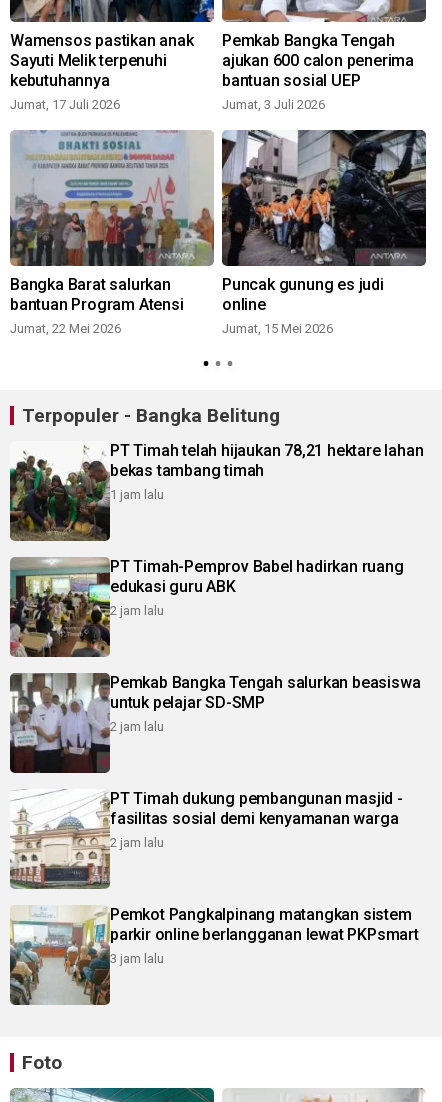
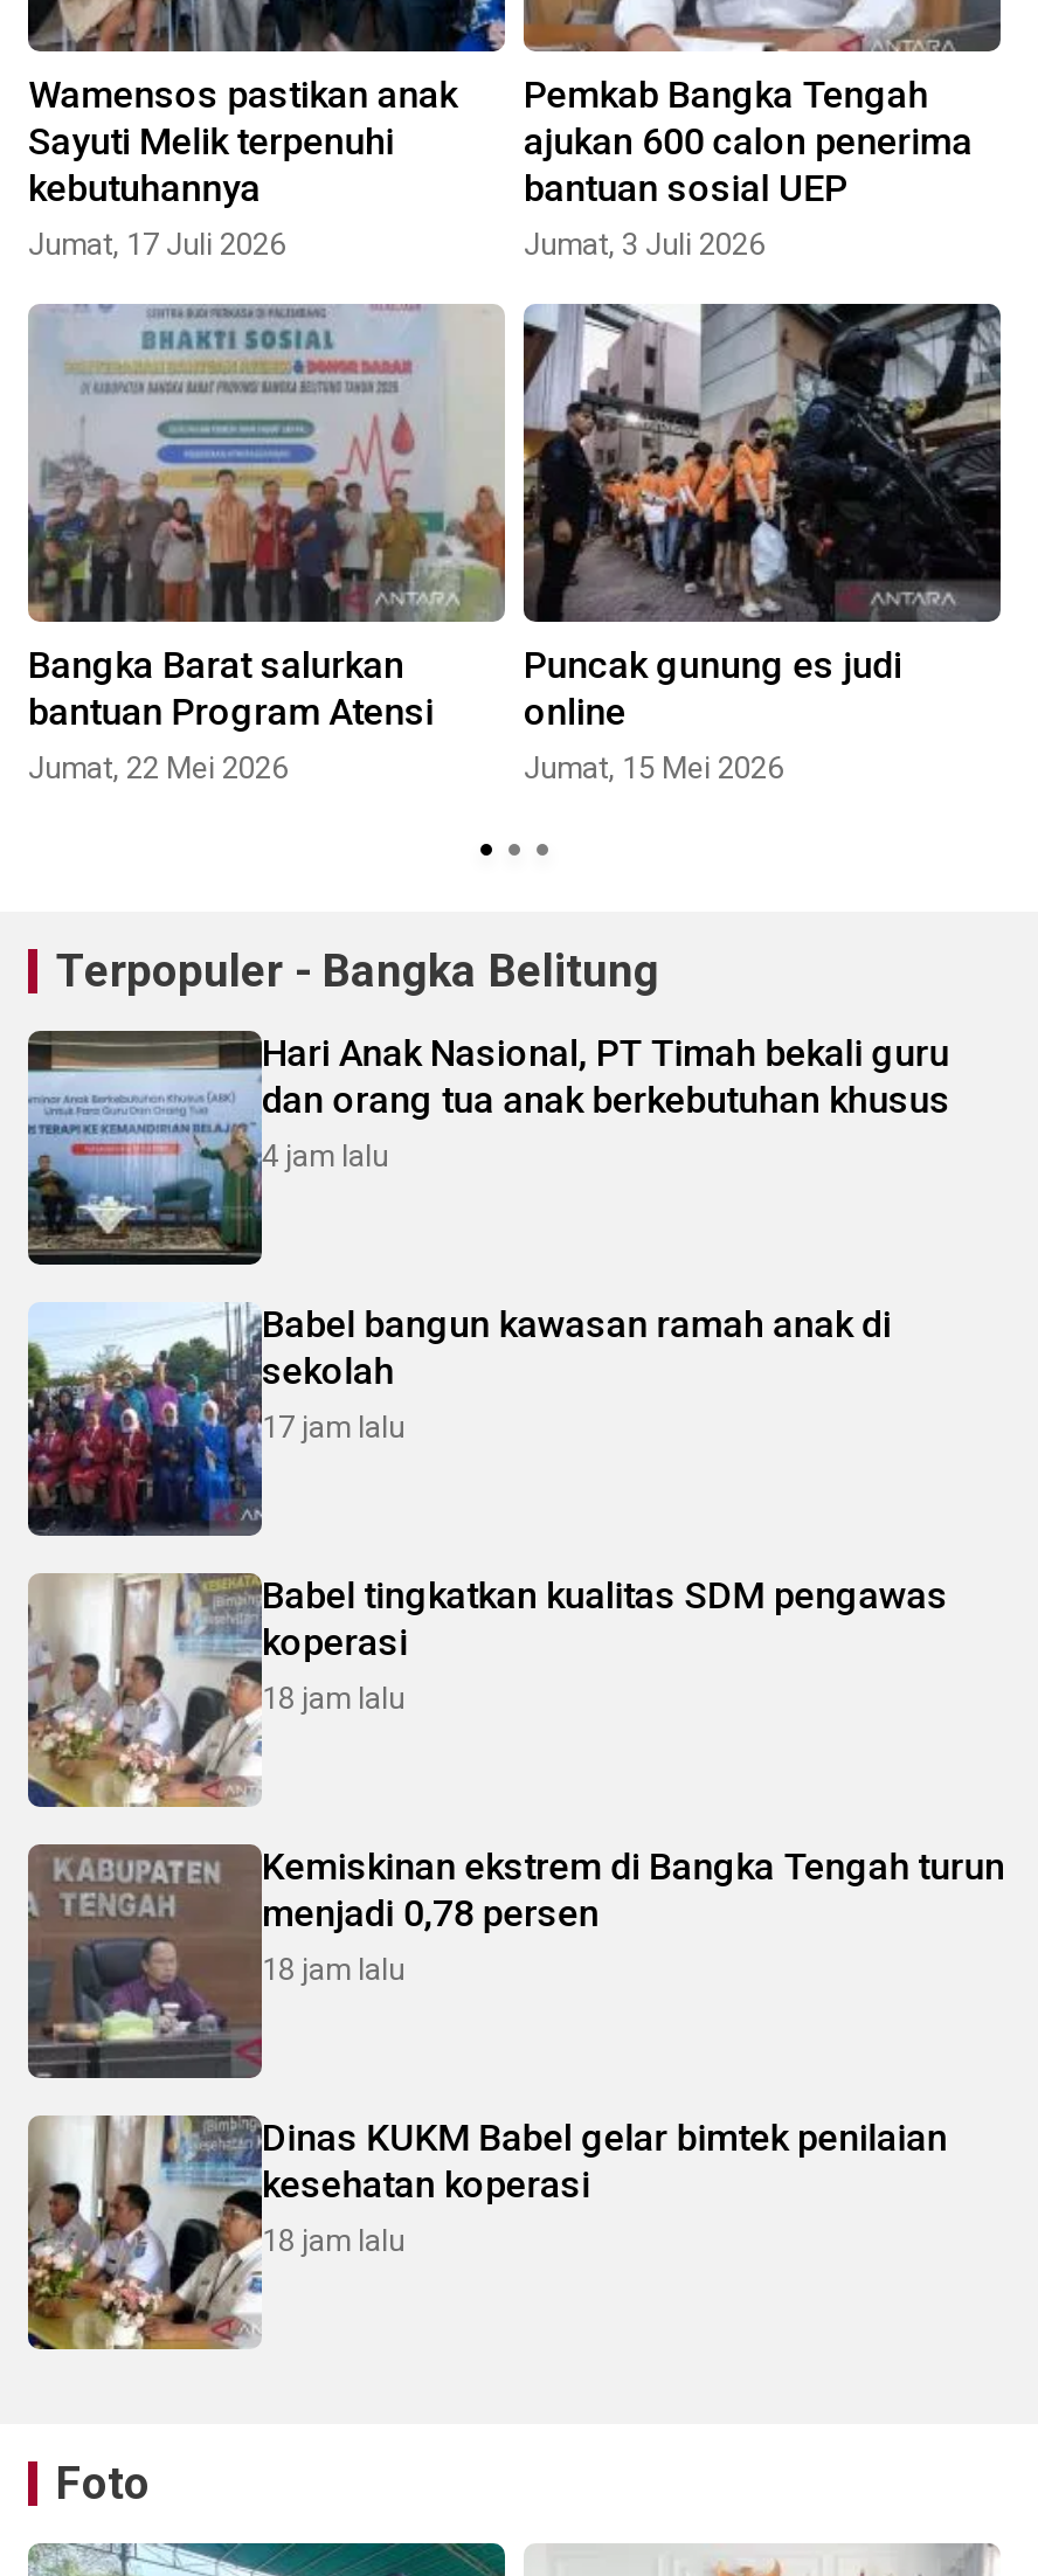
[9,441,423,542] [image] | PT Timah telah hijaukan 78,21 hektare lahan | bekas tambang timah | 1 jam lalu -> [26,1029,950,1267] [image] | Hari Anak Nasional, PT Timah bekali guru | dan orang tua anak berkebutuhan khusus | 4 jam lalu
[9,556,404,657] [image] | PT Timah-Pemprov Babel hadirkan ruang | edukasi guru ABK | 2 jam lalu -> [26,1302,891,1536] [image] | Babel bangun kawasan ramah anak di | sekolah | 17 jam lalu
[10,673,420,774] [image] | Pemkab Bangka Tengah salurkan beasiswa | untuk pelajar SD-SMP | 2 jam lalu -> [26,1573,948,1809] [image] | Babel tingkatkan kualitas SDM pengawas | koperasi | 18 jam lalu
[10,789,403,890] [image] | PT Timah dukung pembangunan masjid - | fasilitas sosial demi kenyamanan warga | 2 jam lalu -> [26,1842,1005,2080] [image] | Kemiskinan ekstrem di Bangka Tengah turun | menjadi 0,78 persen | 18 jam lalu
[10,905,419,1006] [image] | Pemkot Pangkalpinang matangkan sistem | parkir online berlangganan lewat PKPsmart | 3 jam lalu -> [28,2113,947,2349] [image] | Dinas KUKM Babel gelar bimtek penilaian | kesehatan koperasi | 18 jam lalu

